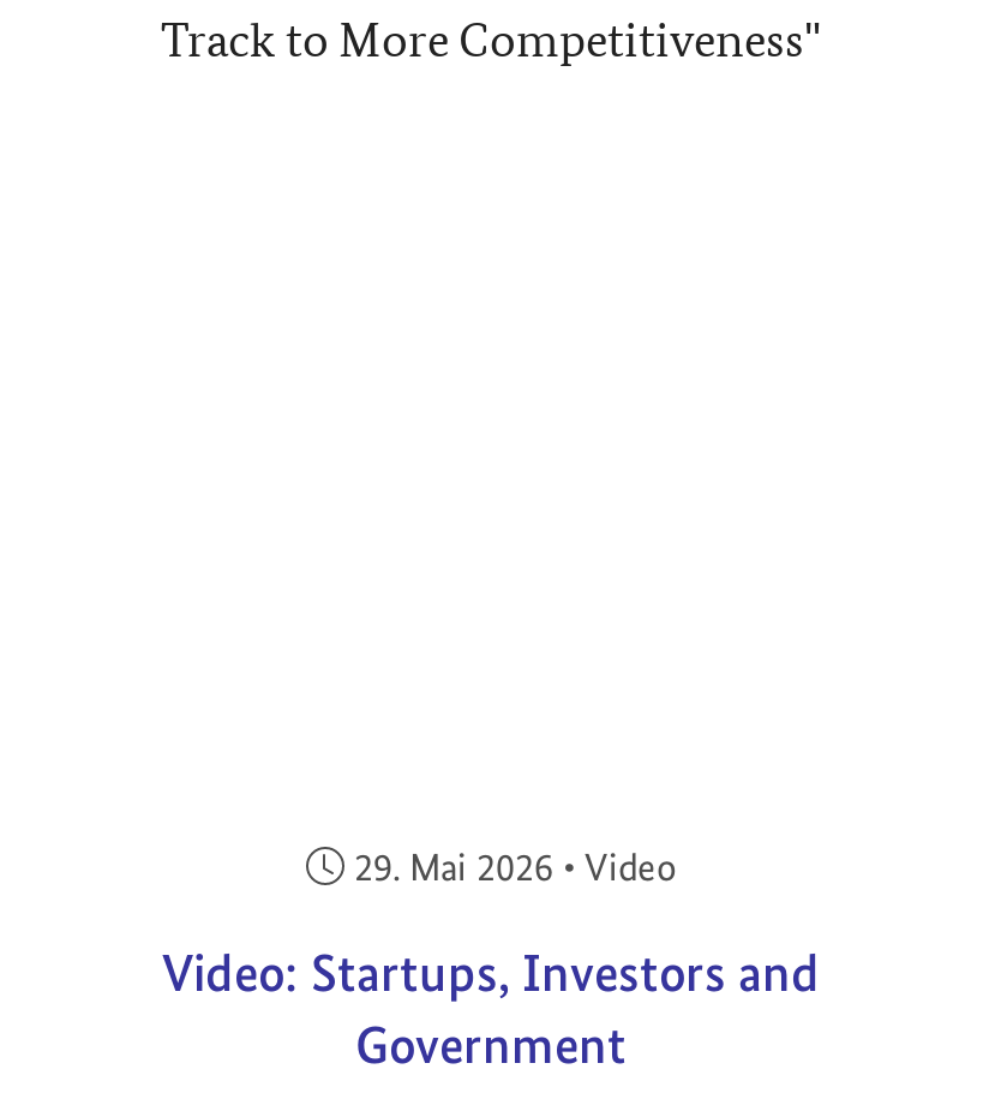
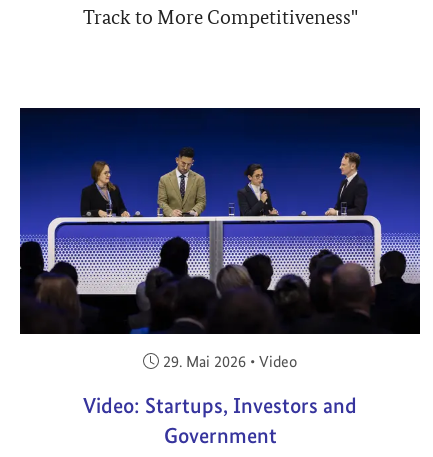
none -> [19,107,421,335] [image]

